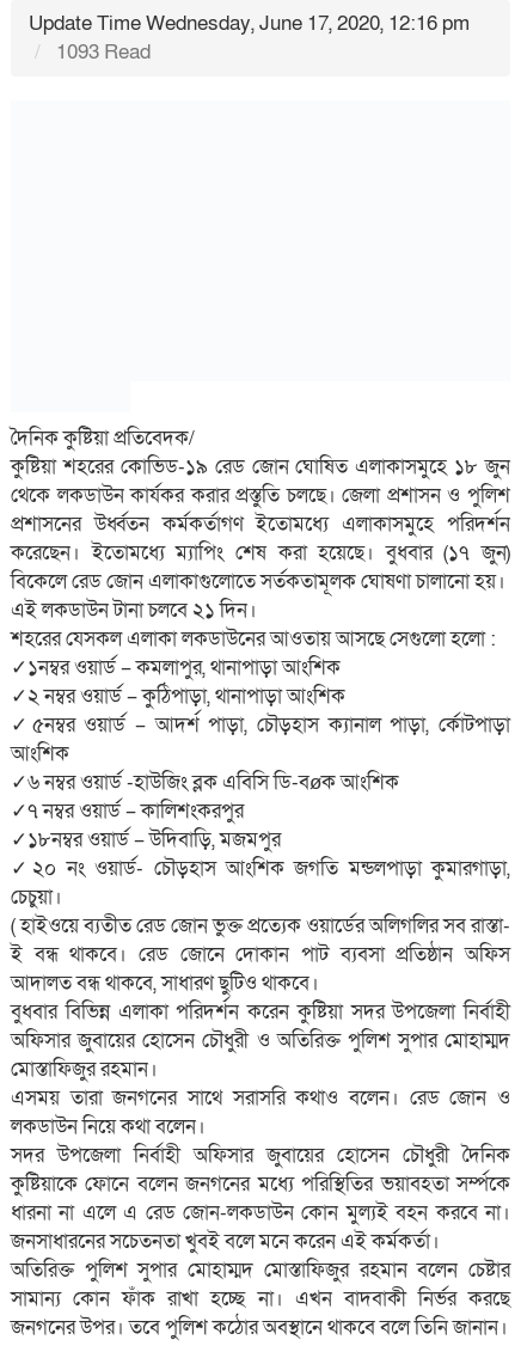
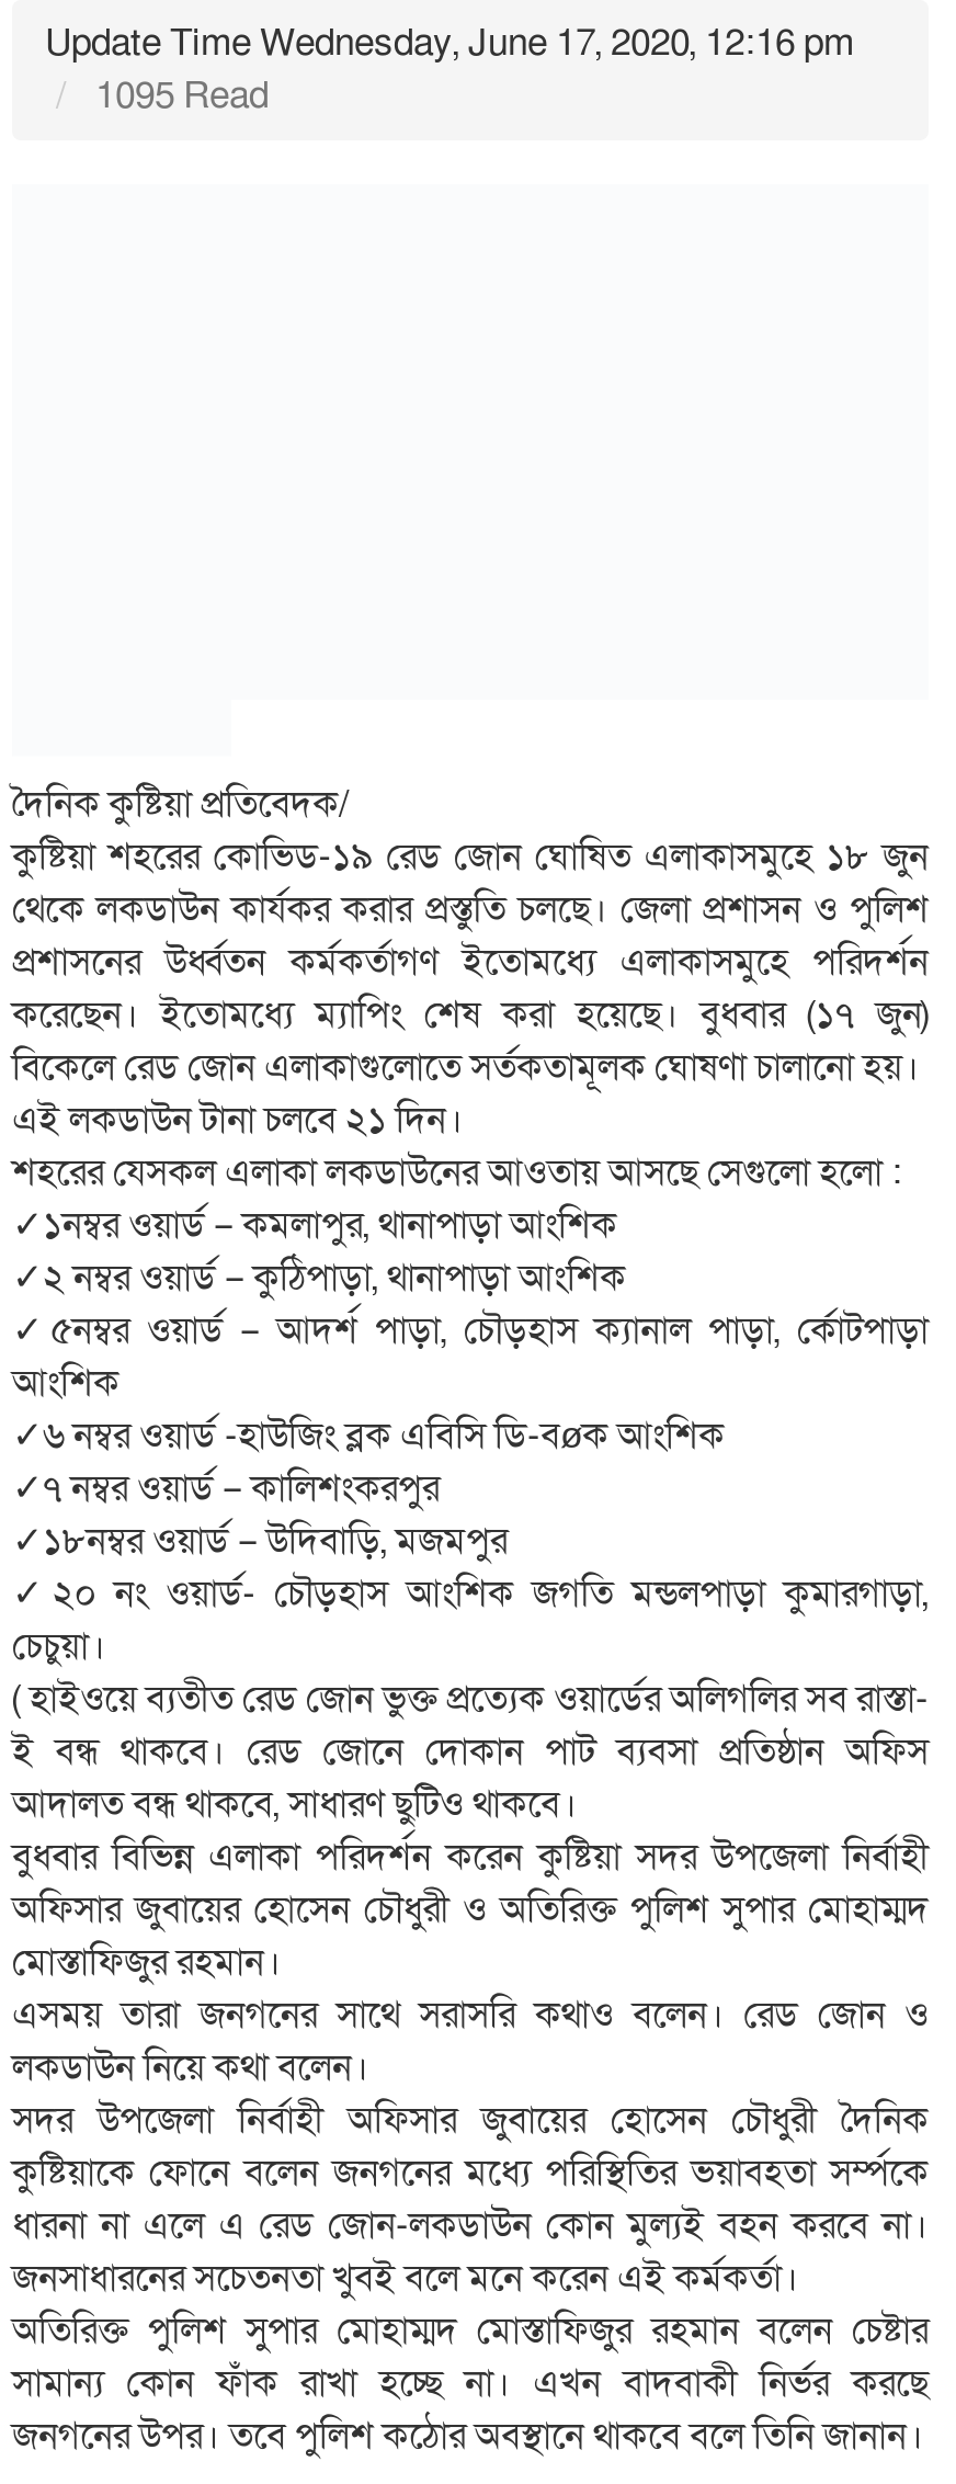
[51,38,151,66] 1093 Read -> [87,70,269,121] 1095 Read

